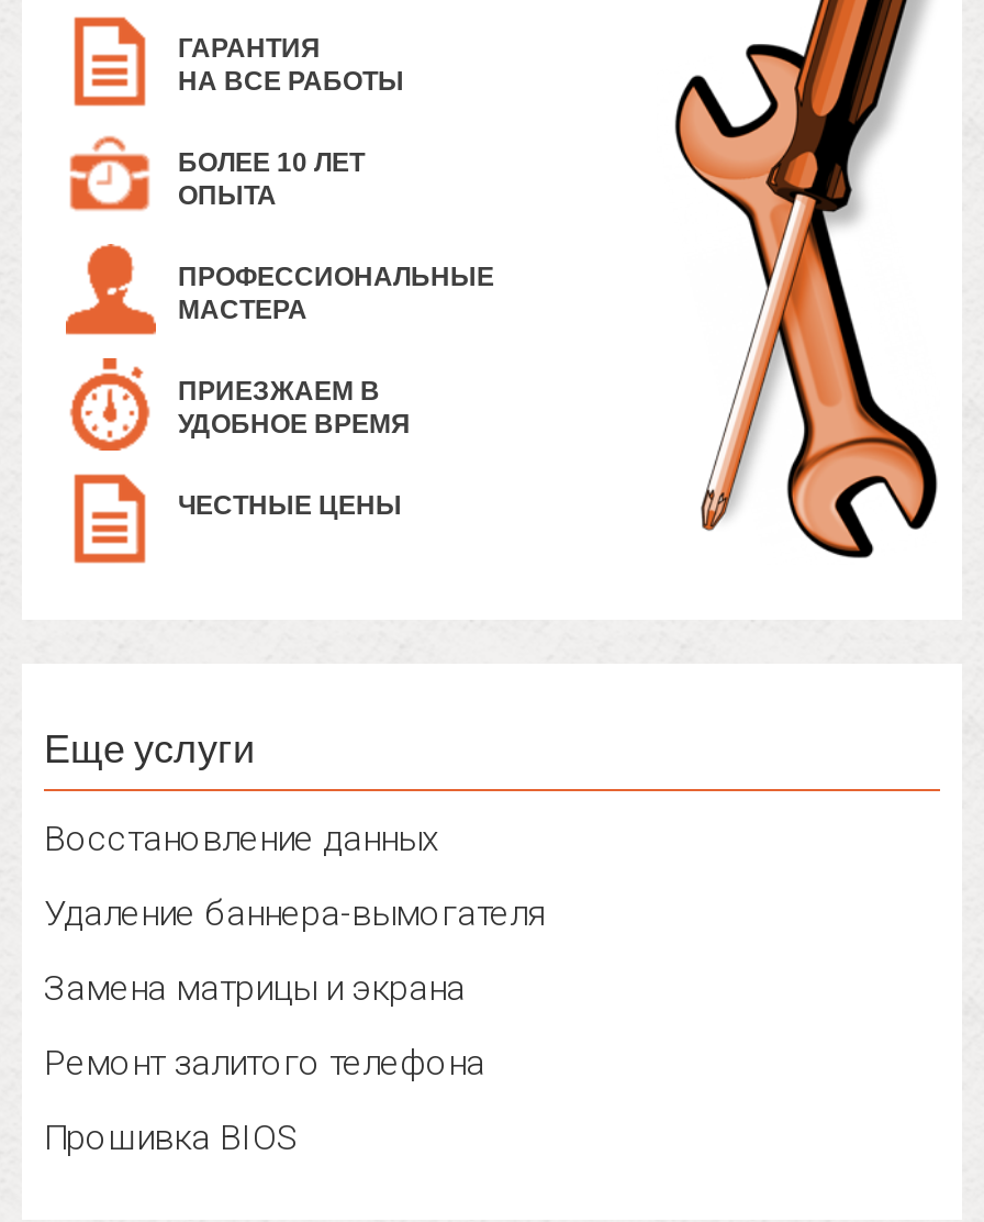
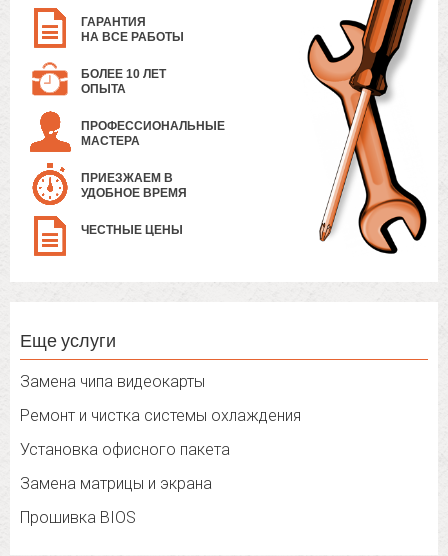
[44,818,545,934] Восстановление данных | Удаление баннера-вымогателя -> [20,372,301,459] Замена чипа видеокарты | Ремонт и чистка системы охлаждения | Установка офисного пакета
moved [44,967,466,1009] -> [20,474,212,493]: Замена матрицы и экрана
[44,1042,485,1084] Ремонт залитого телефона -> none

